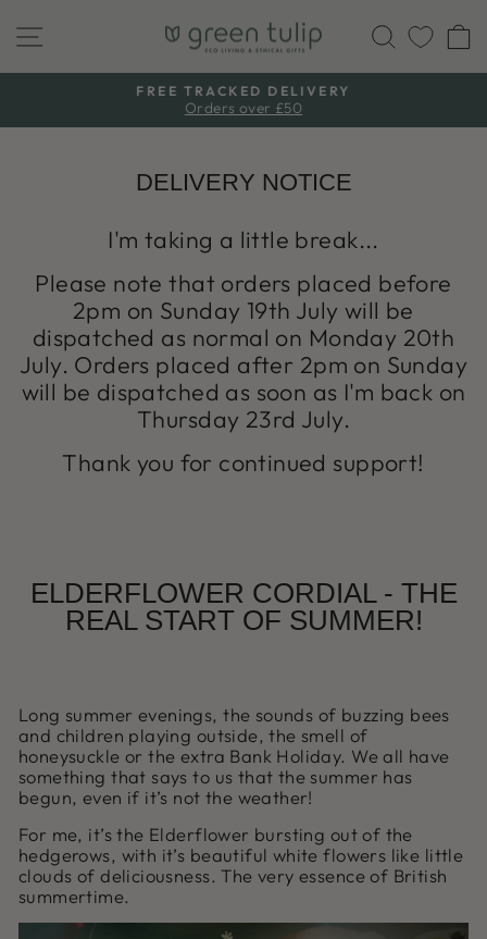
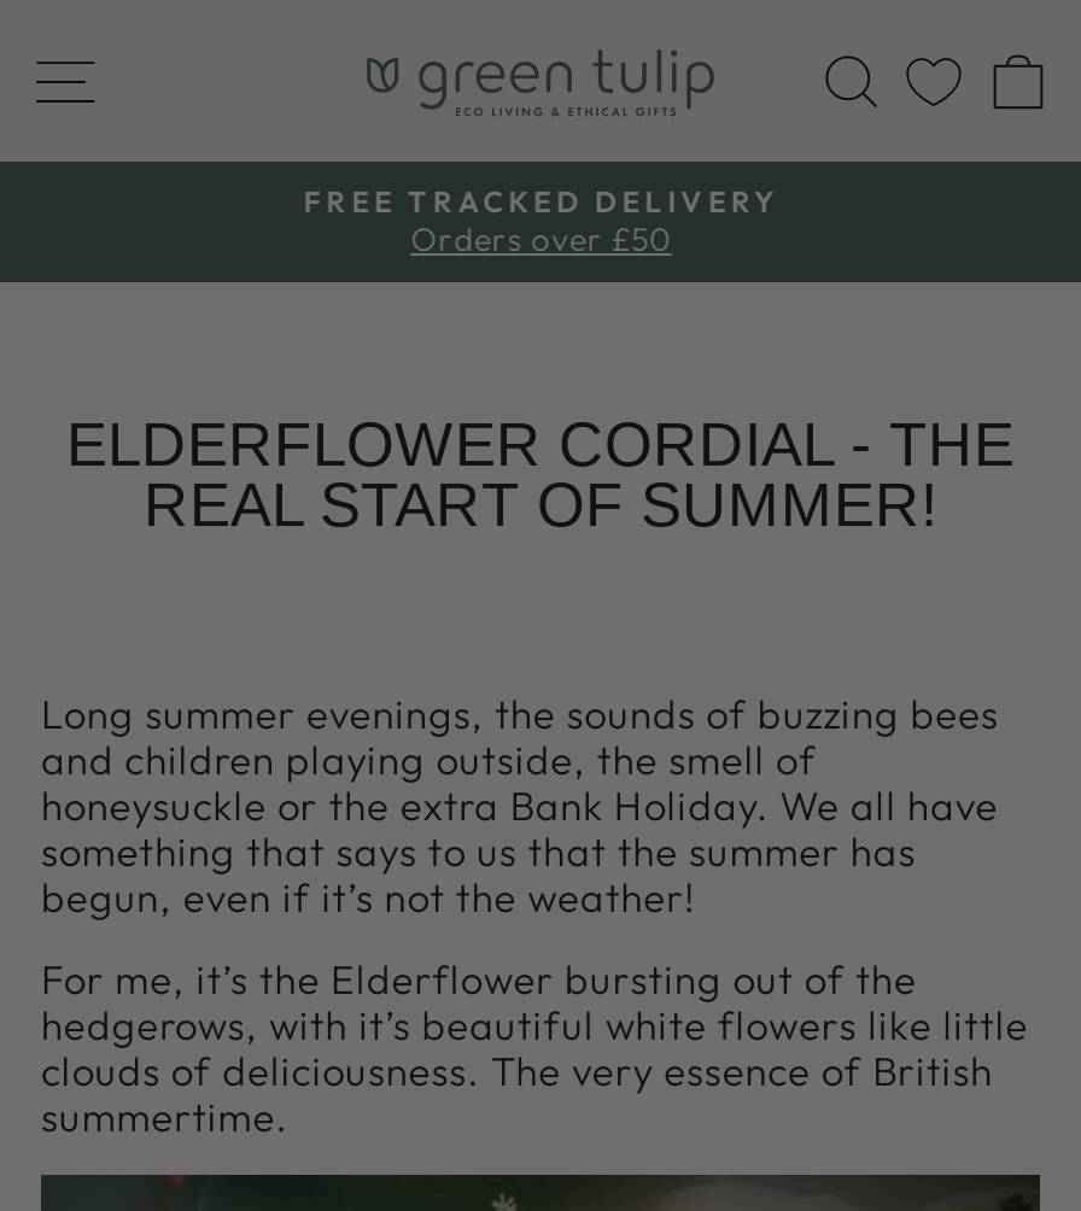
[19,169,468,478] DELIVERY NOTICE | I'm taking a little break... | Please note that orders placed before | 2pm on Sunday 19th July will be | dispatched as normal on Monday 20th | July. Orders placed after 2pm on Sunday | will be dispatched as soon as I'm back on | Thursday 23rd July. | Thank you for continued support! -> none

